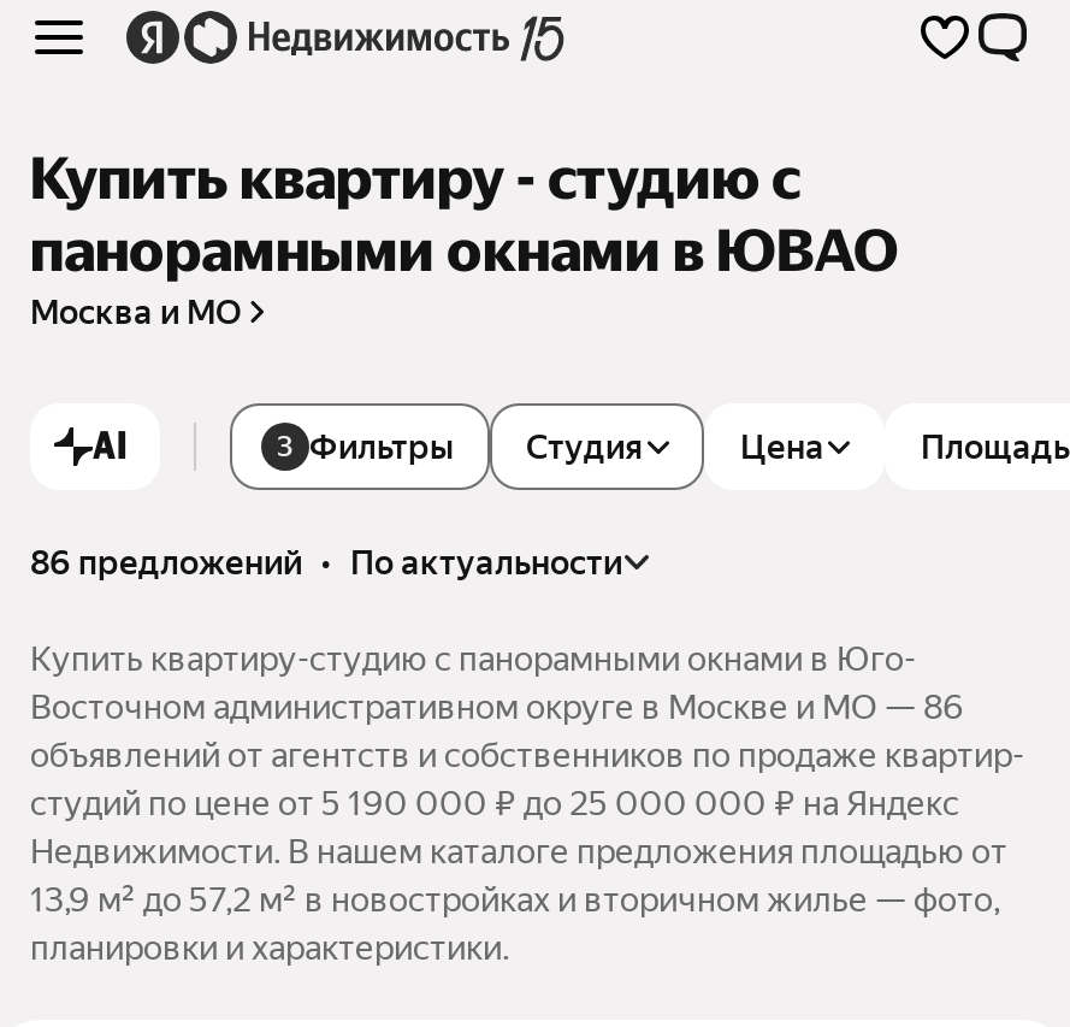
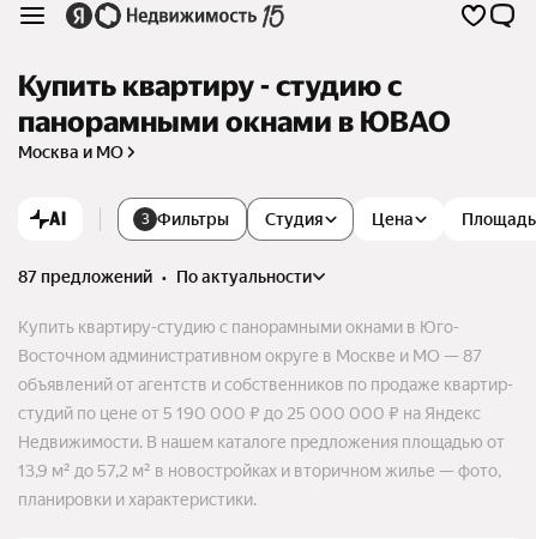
[30,543,622,581] 86 предложений • по актуальности -> [18,267,312,286] 87 предложений • по актуальности
[30,687,964,726] Восточном административном округе в Москве и МО — 86 -> [18,346,482,365] Восточном административном округе в Москве и МО — 87

